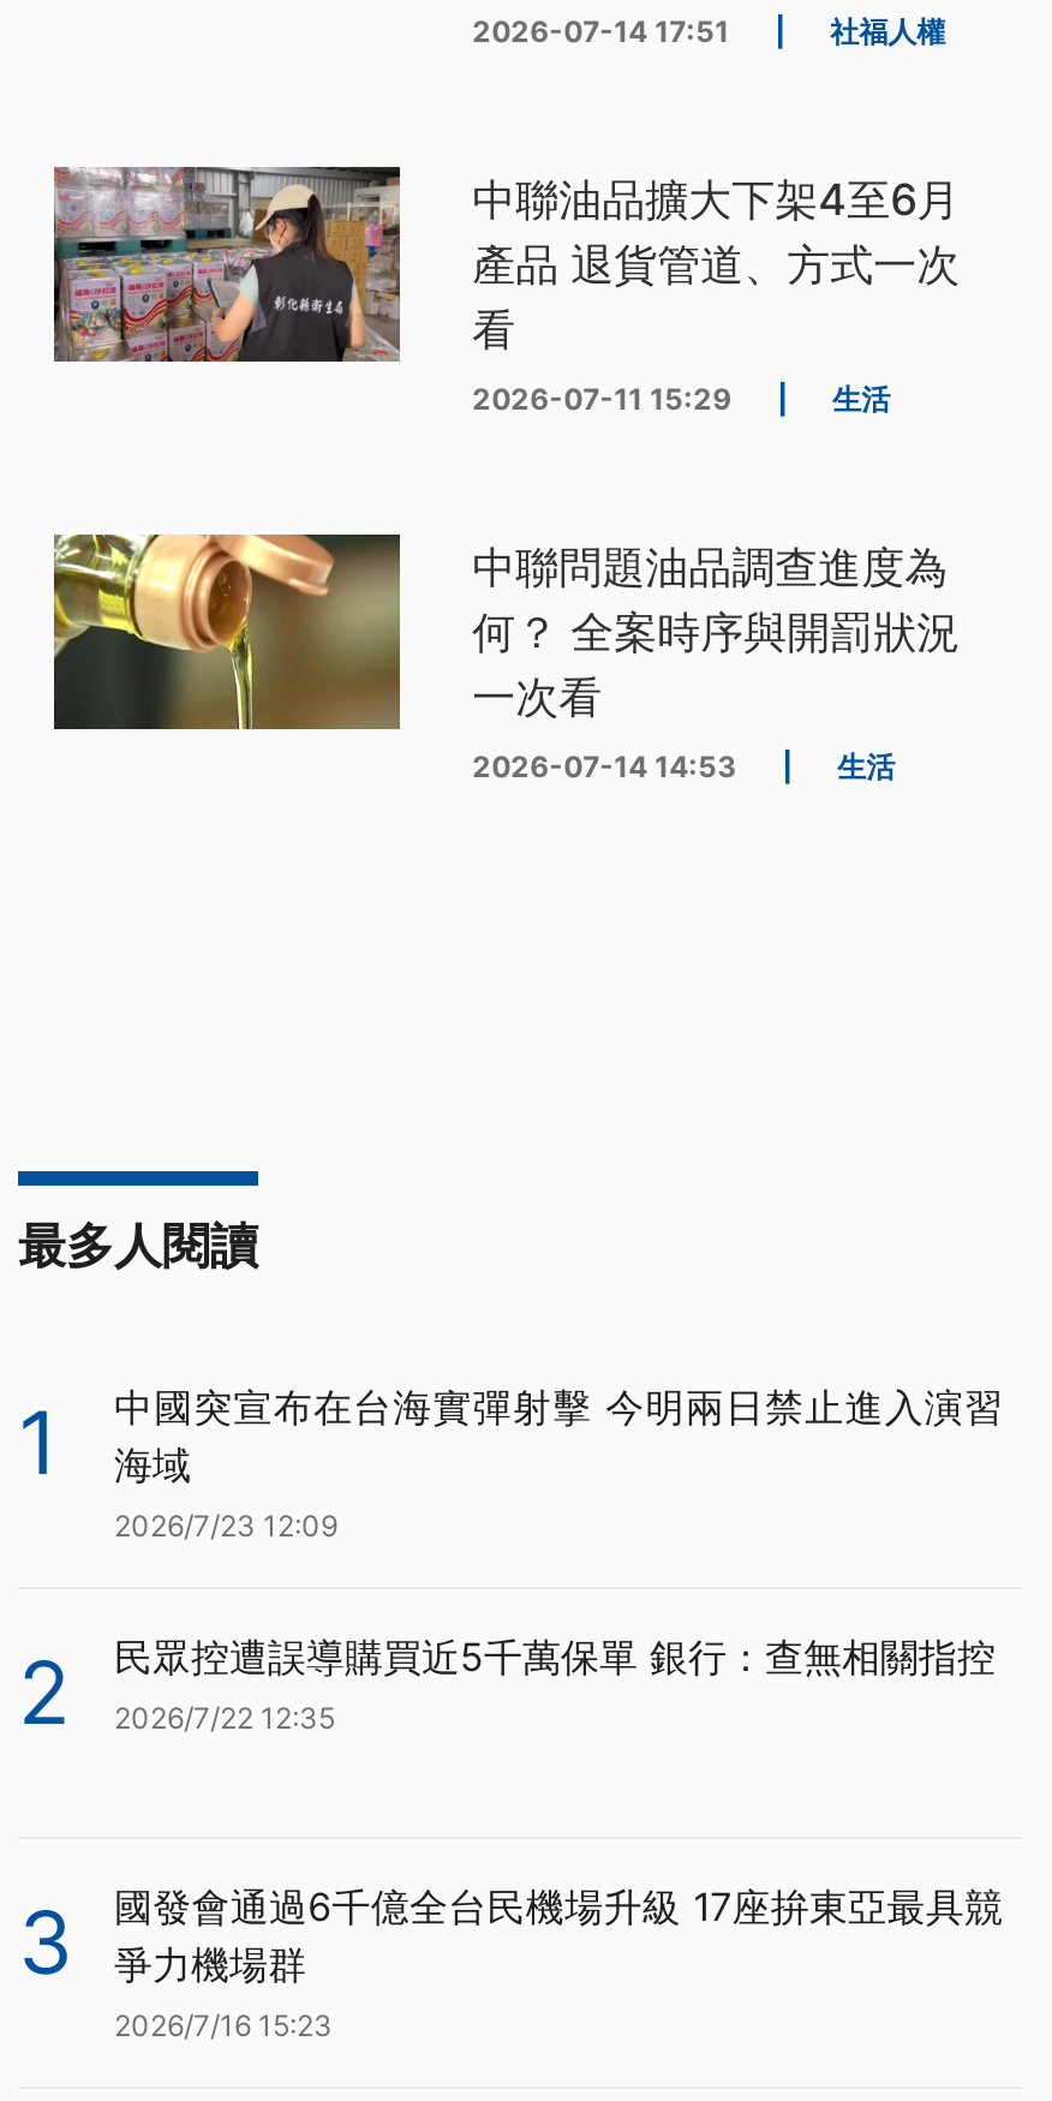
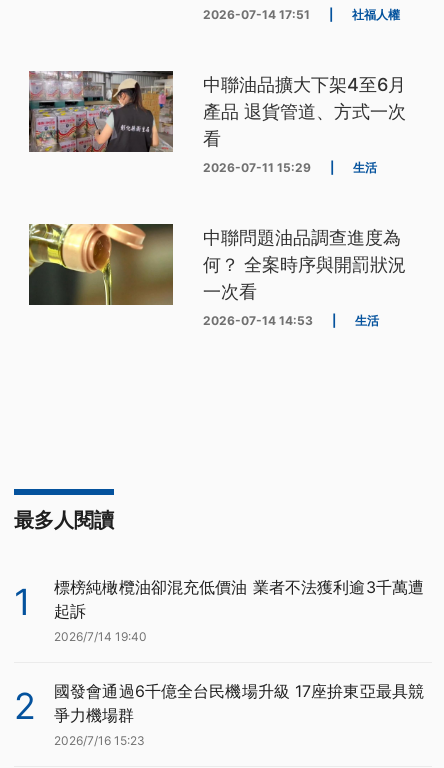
[114,1382,1003,1543] 中國突宣布在台海實彈射擊 今明兩日禁止進入演習 | 海域 | 2026/7/23 12:09 -> [54,577,424,644] 標榜純橄欖油卻混充低價油 業者不法獲利逾3千萬遭 | 起訴 | 2026/7/14 19:40
[18,1632,996,1995] 民眾控遭誤導購買近5千萬保單 銀行：查無相關指控 | 2026/7/22 12:35 | 3 -> none

